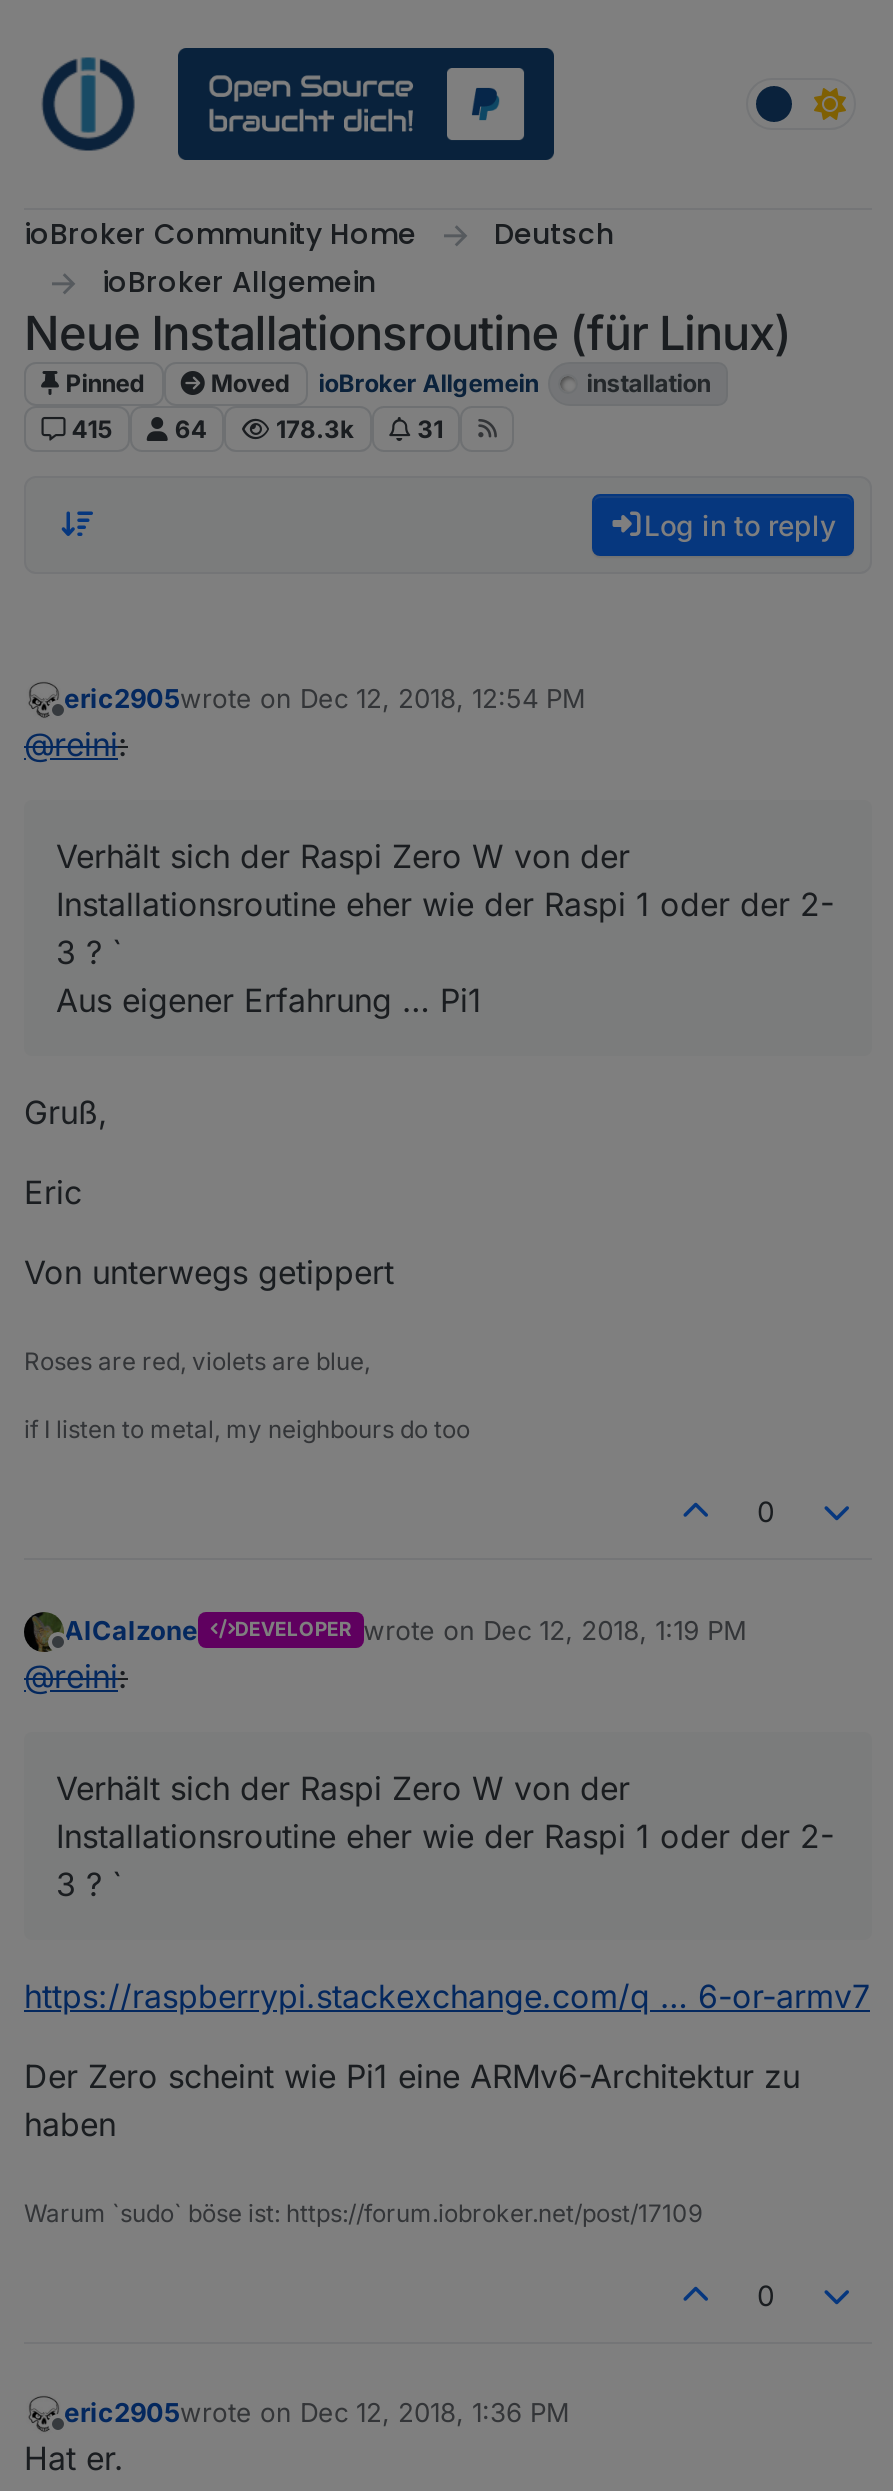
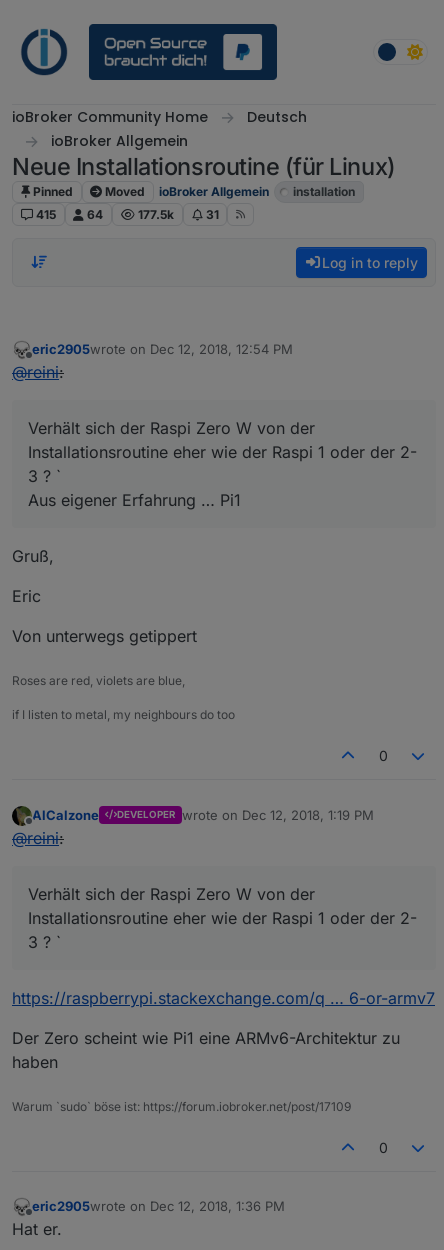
[276,413,354,443] 178.3k -> [138,207,174,222] 177.5k

